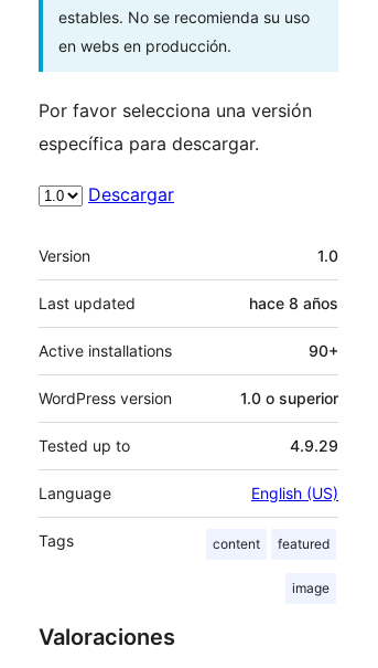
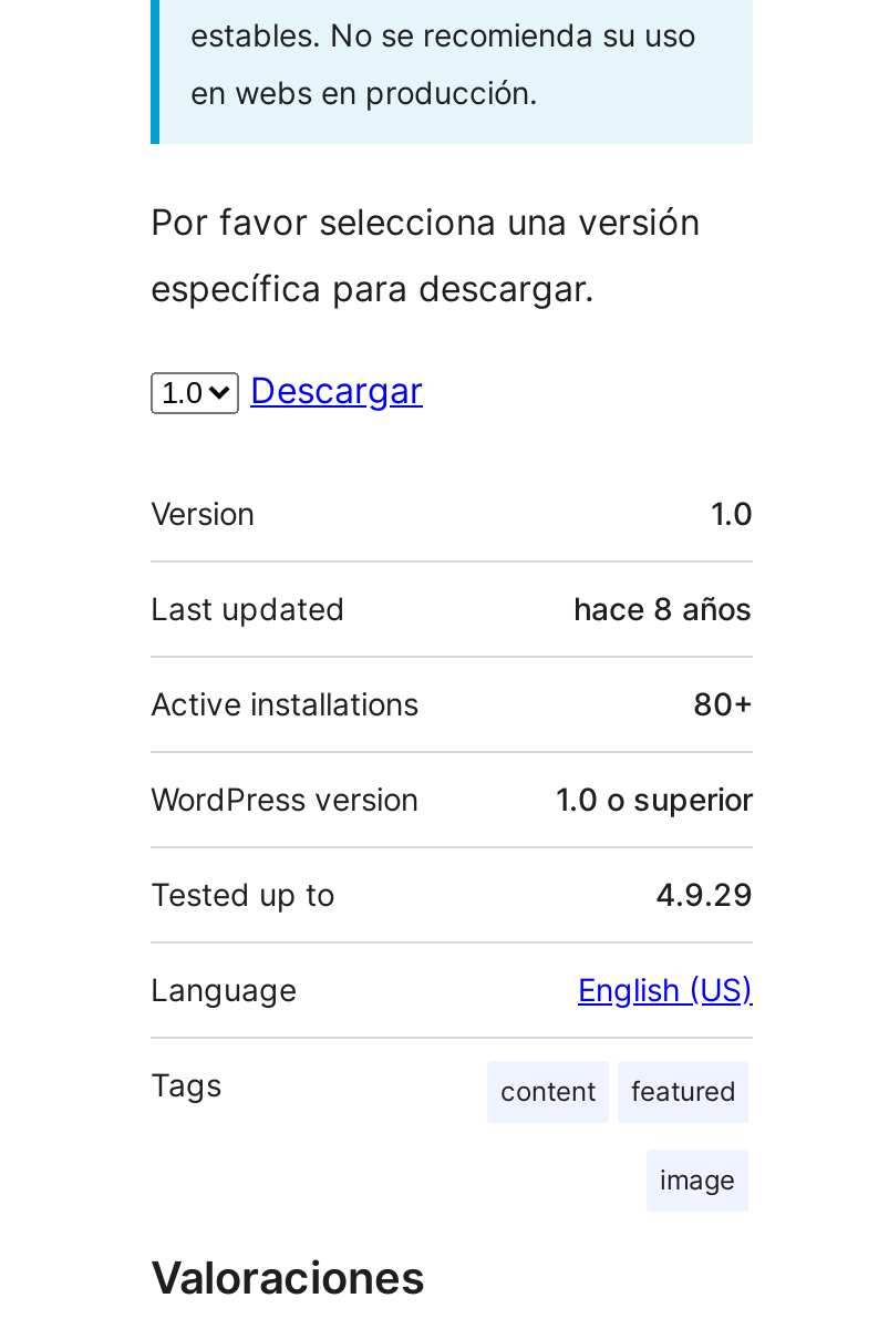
[309,341,338,359] 90+ -> [693,683,753,721] 80+

